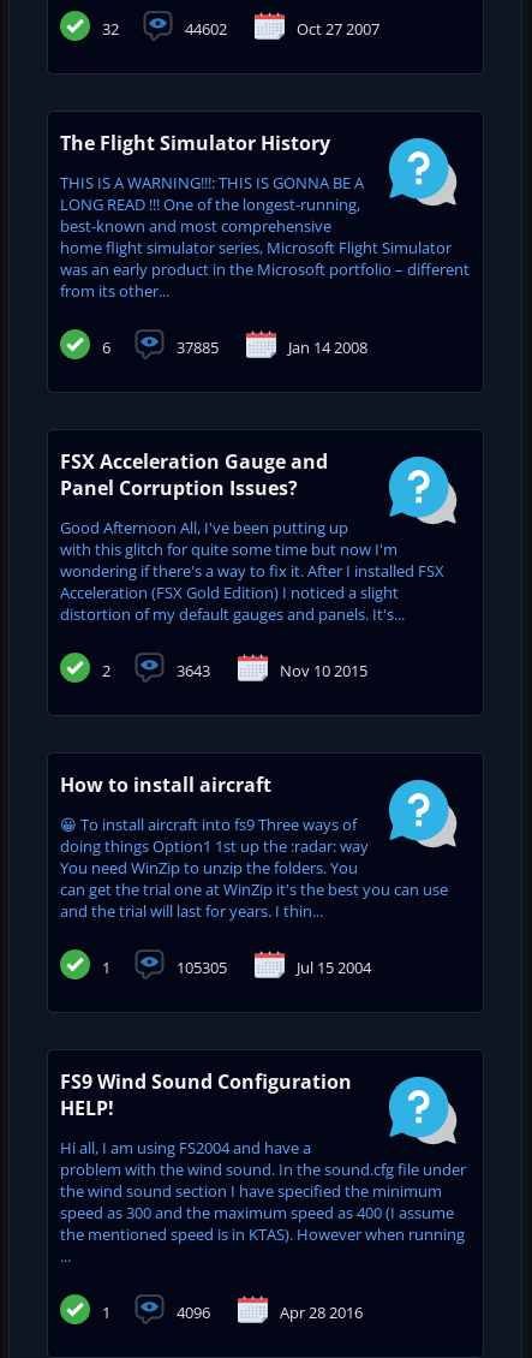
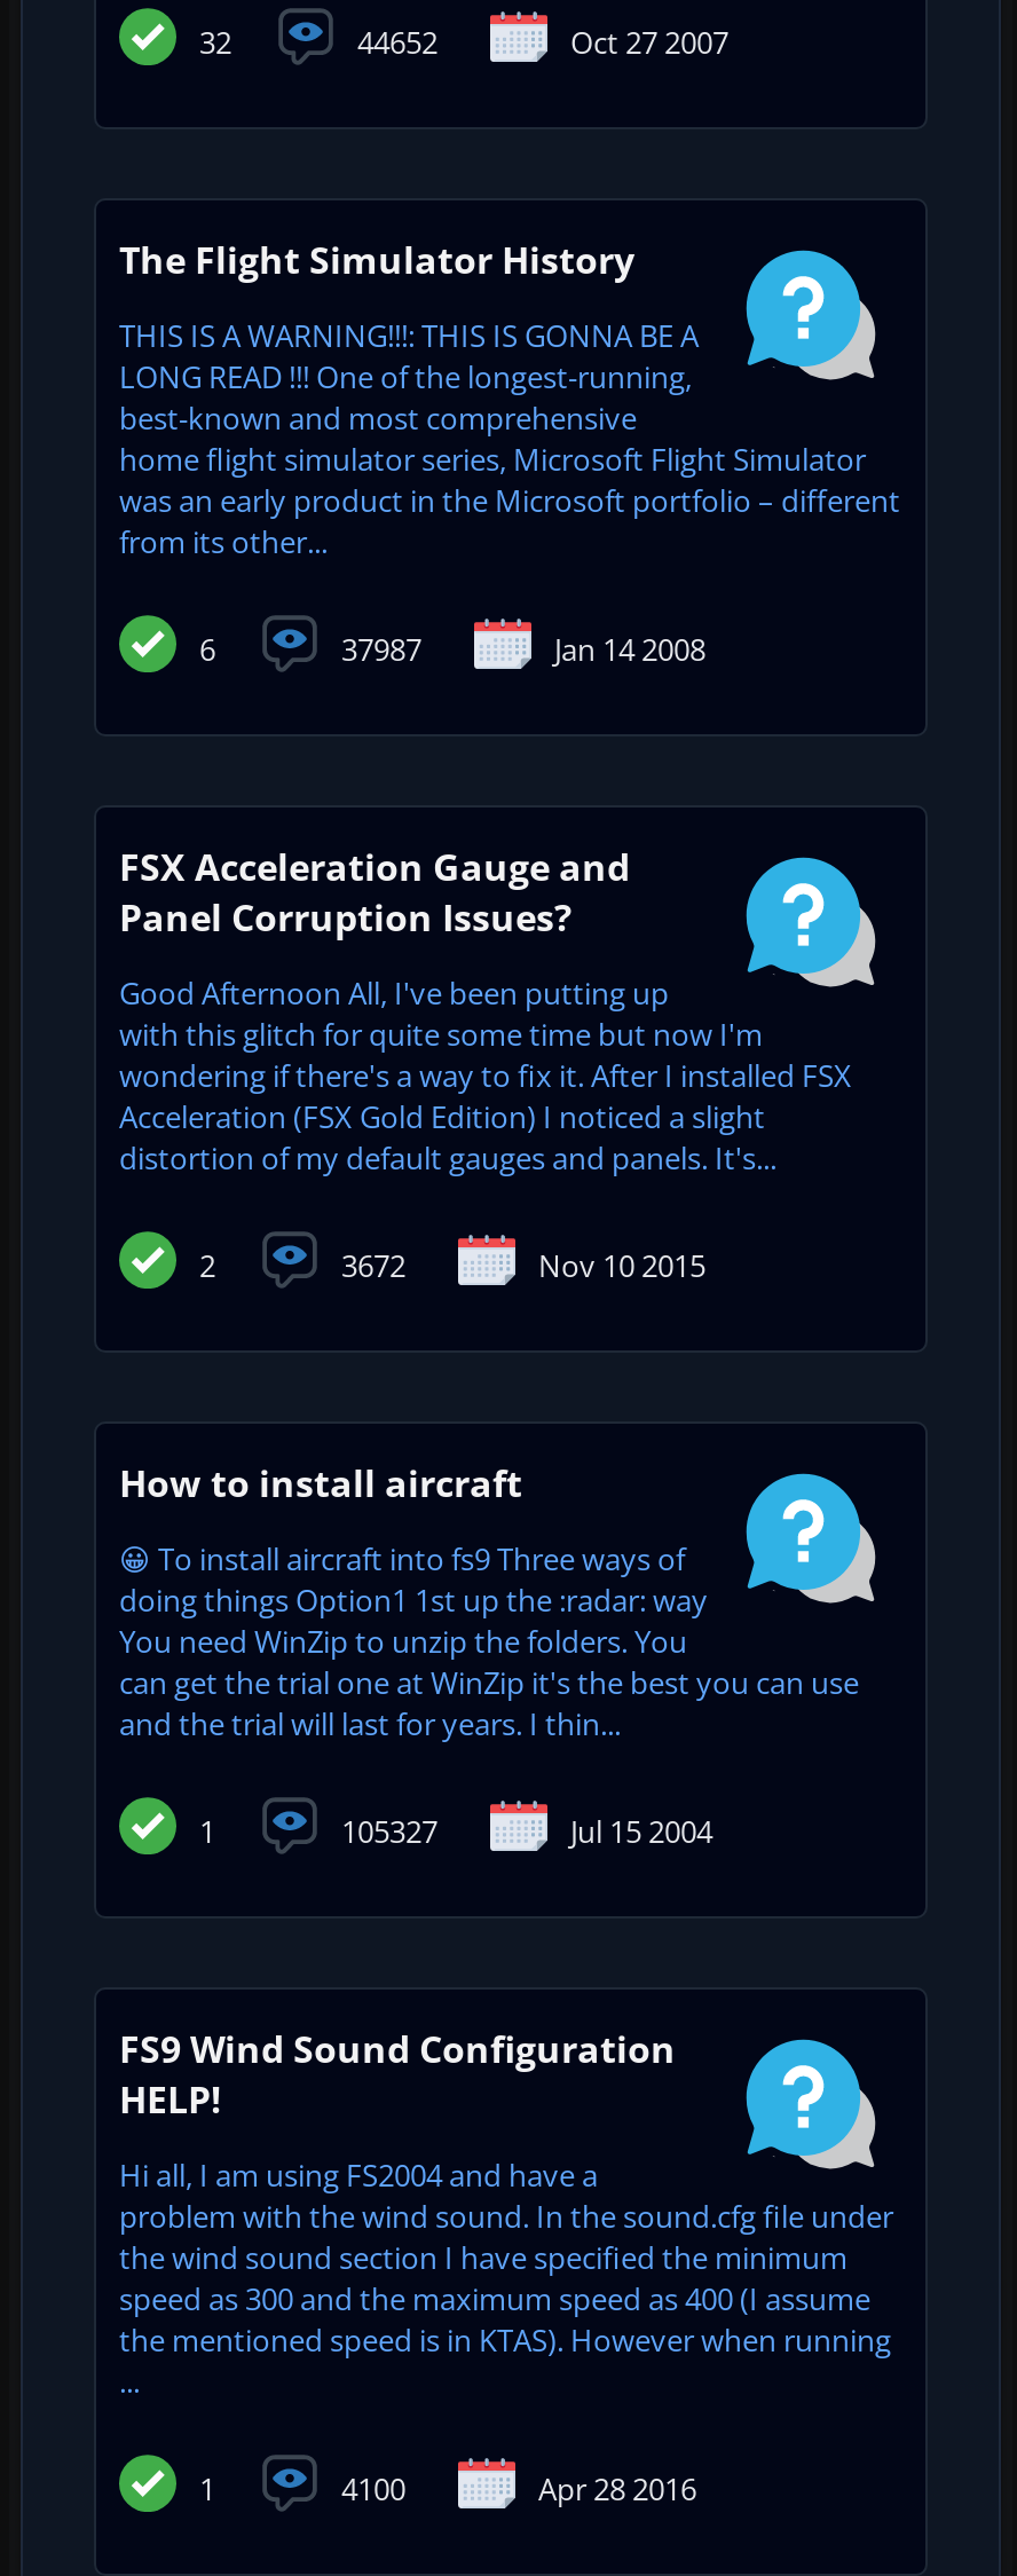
[185,18,227,39] 44602 -> [357,21,437,62] 44652
[177,336,219,358] 37885 -> [341,628,421,669] 37987
[177,659,210,681] 3643 -> [341,1244,405,1285] 3672
[177,956,227,978] 105305 -> [341,1810,437,1851] 105327
[177,1301,210,1323] 4096 -> [341,2467,405,2509] 4100

